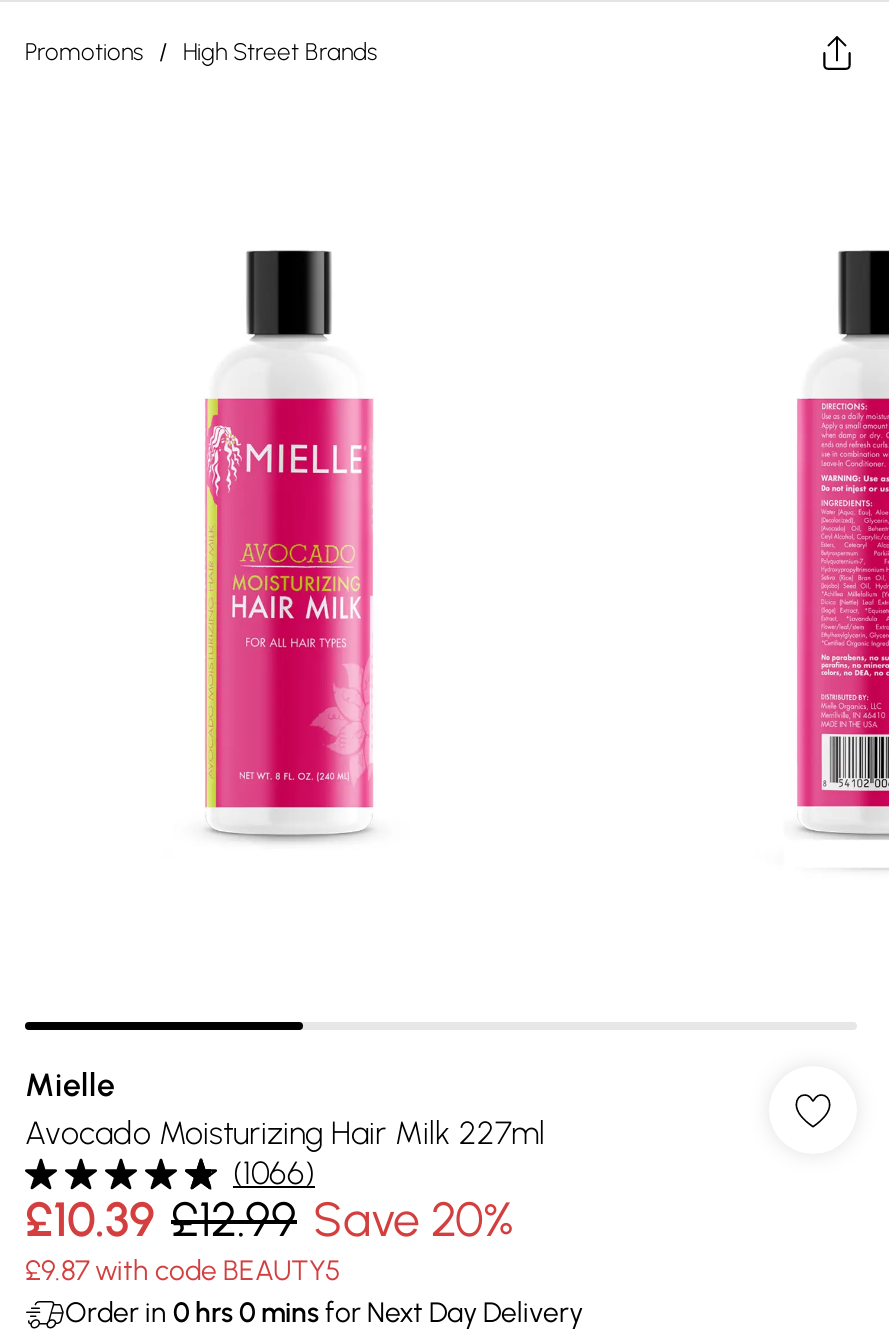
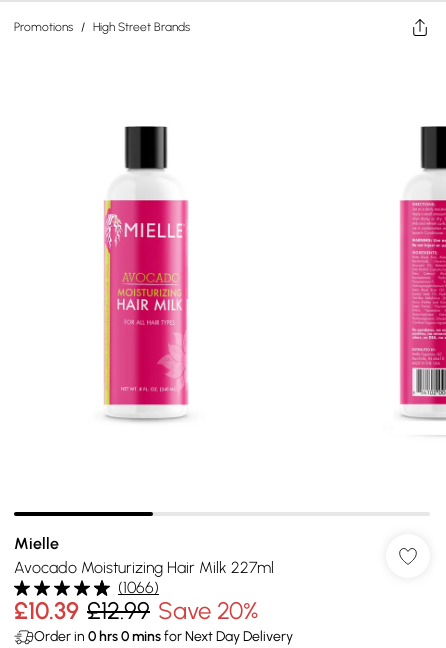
[25,1254,341,1288] £9.87 with code BEAUTY5 -> none

